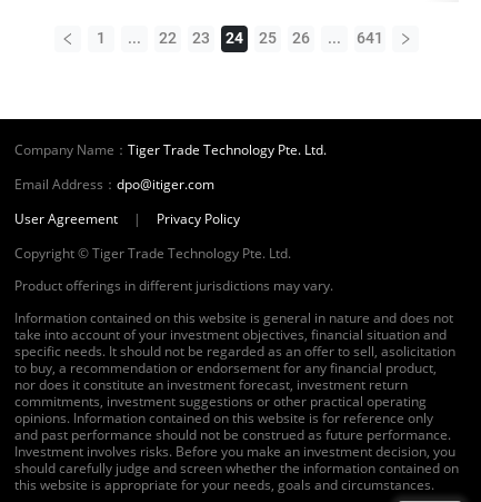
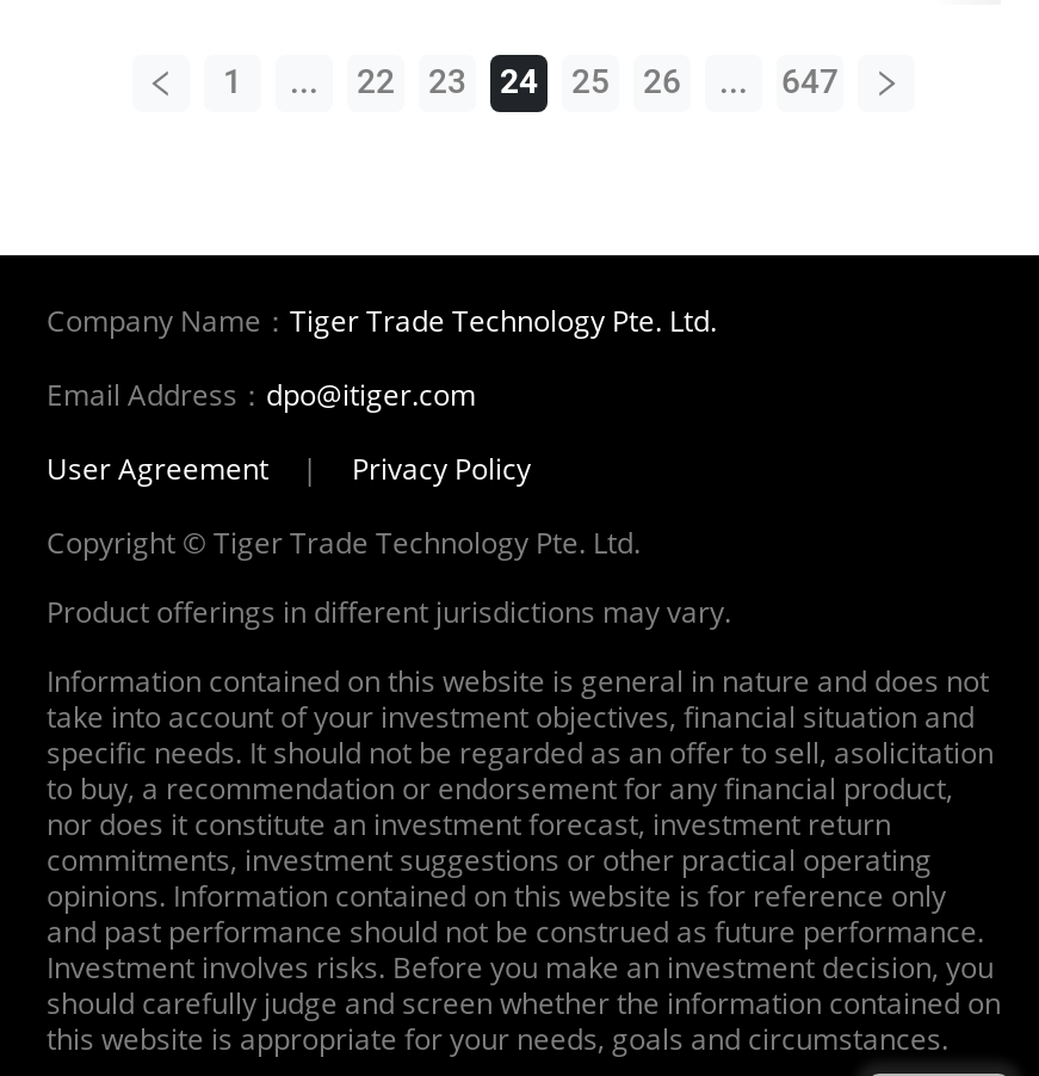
[357,29,383,47] 641 -> [781,62,839,100] 647

